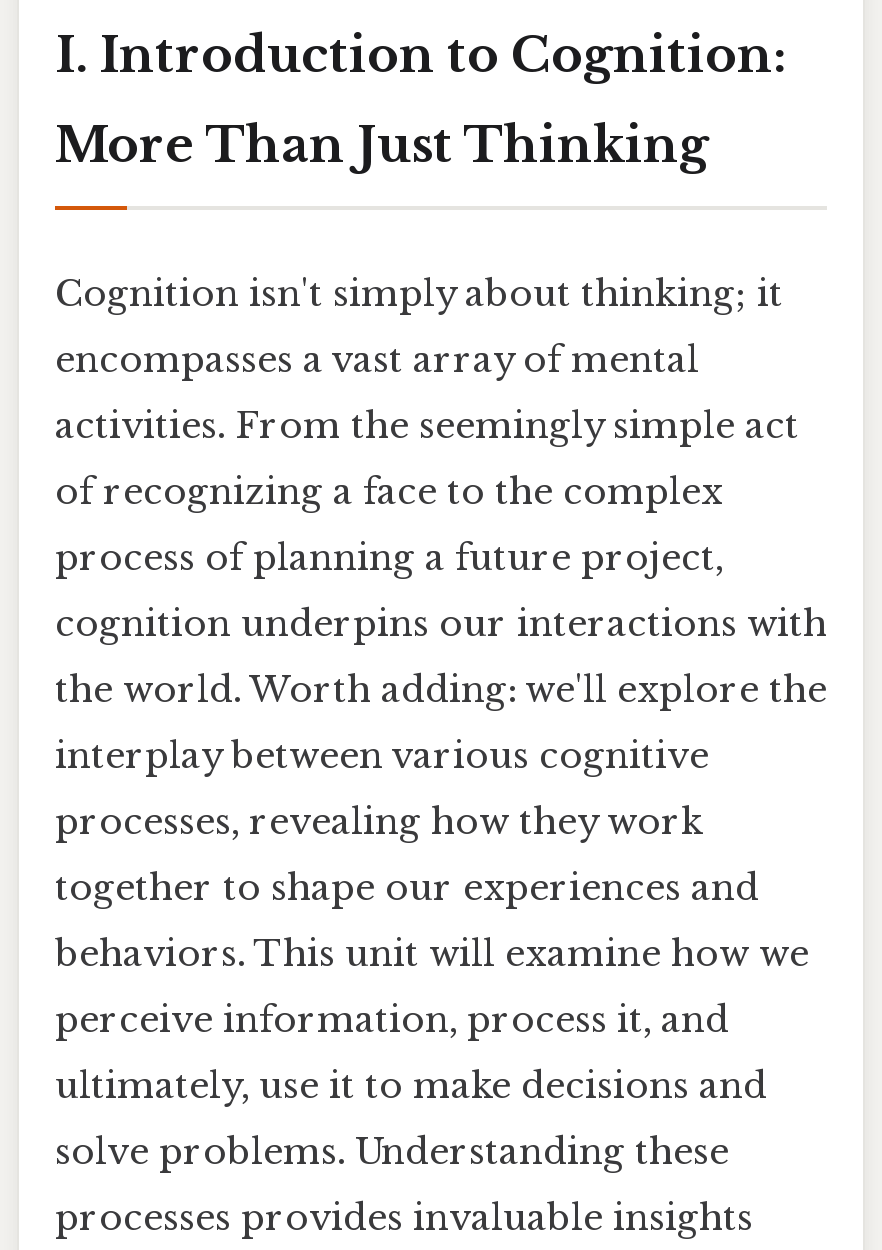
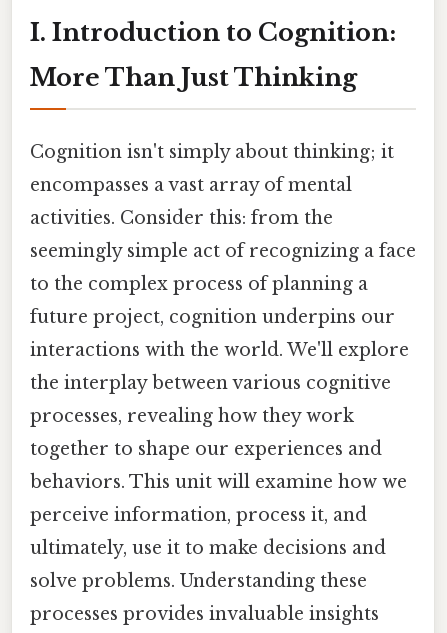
[55,404,799,448] activities. From the seemingly simple act -> [30,207,333,229] activities. Consider this: from the
[55,470,723,514] of recognizing a face to the complex -> [30,240,416,262] seemingly simple act of recognizing a face
[55,536,723,580] process of planning a future project, -> [30,273,368,295] to the complex process of planning a
[55,602,827,646] cognition underpins our interactions with -> [30,306,395,328] future project, cognition underpins our
[55,668,827,712] the world. Worth adding: we'll explore the -> [30,339,409,361] interactions with the world. We'll explore
[55,734,709,778] interplay between various cognitive -> [30,372,391,394] the interplay between various cognitive

